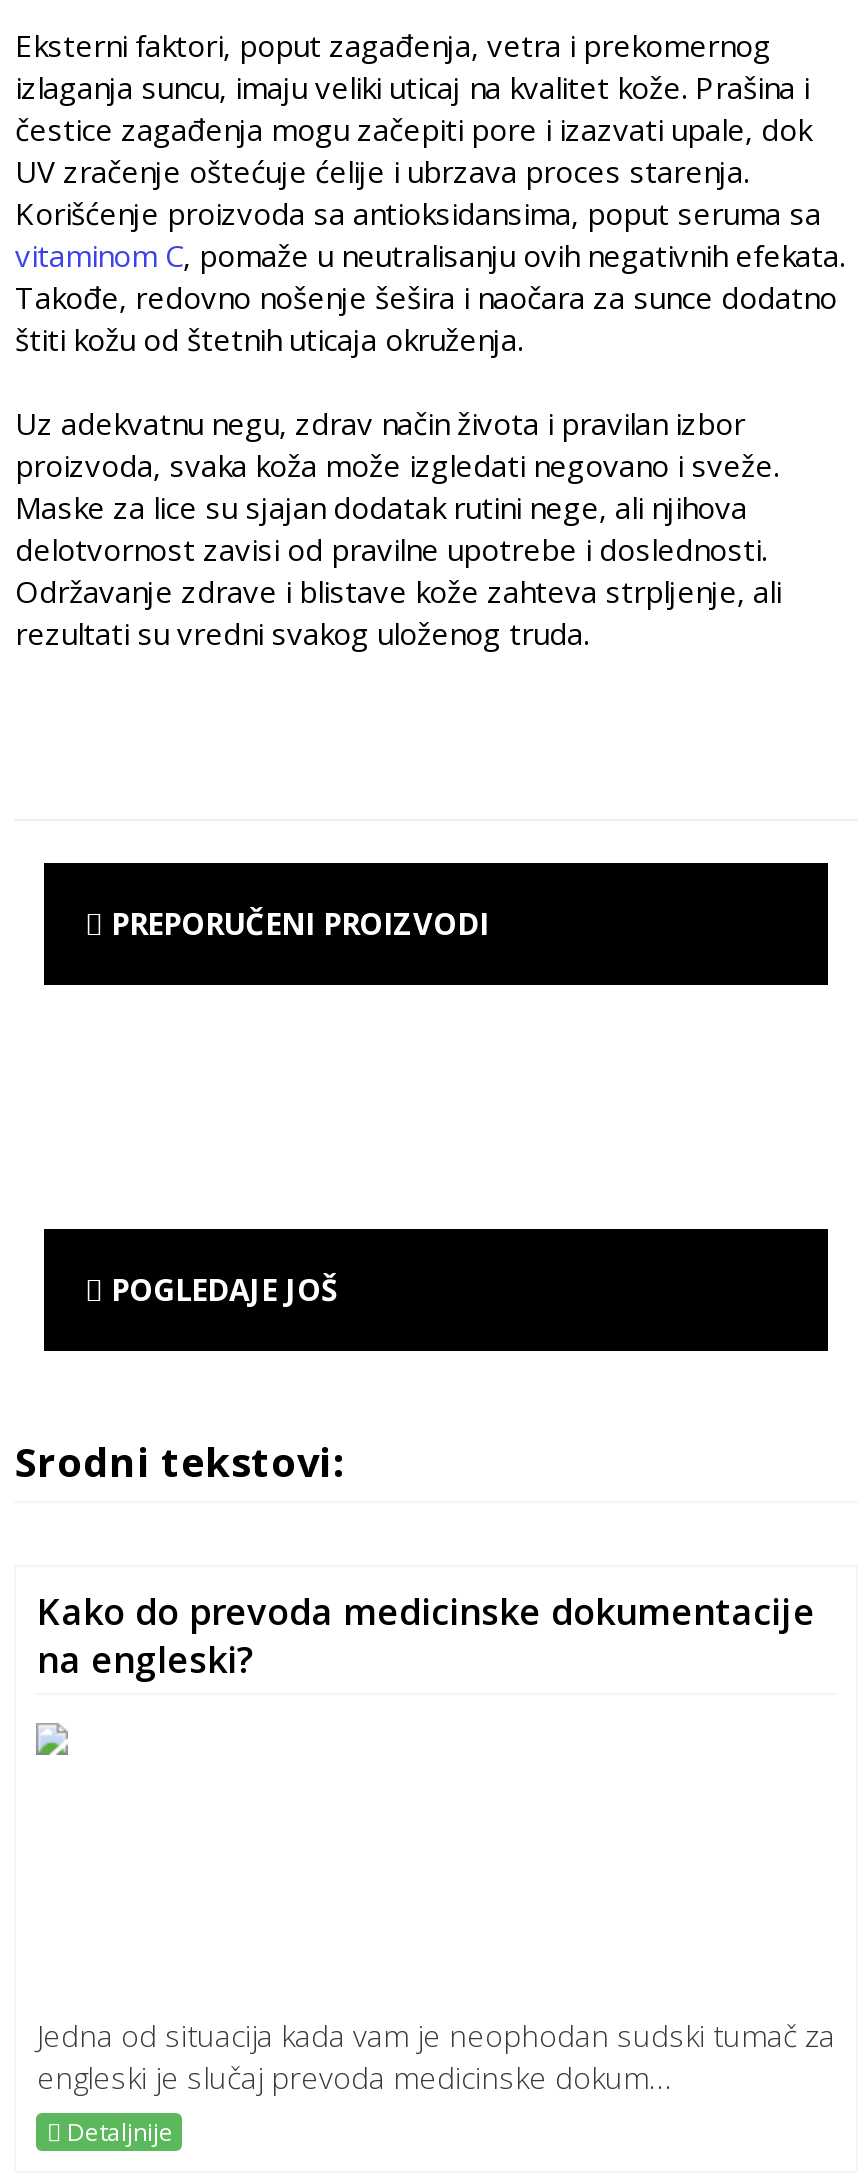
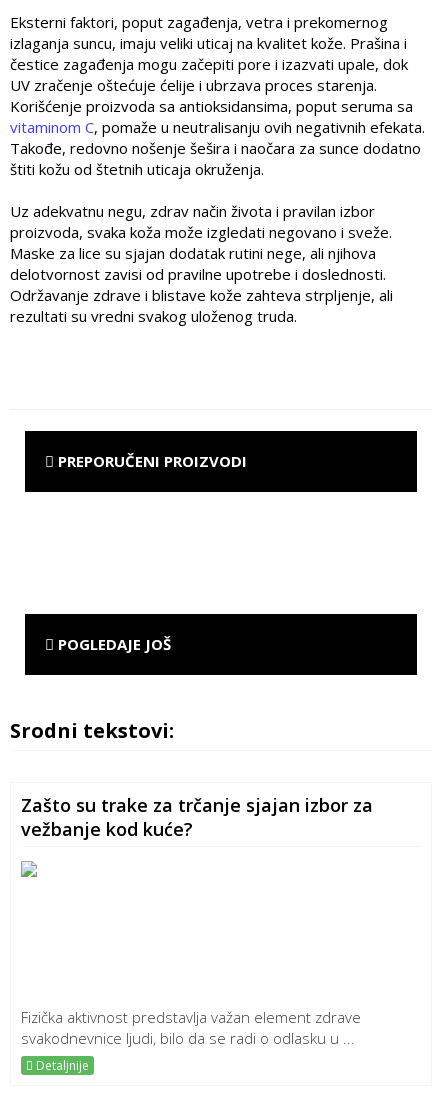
[37,1587,815,1683] Kako do prevoda medicinske dokumentacije | na engleski? -> [21,793,373,841] Zašto su trake za trčanje sjajan izbor za | vežbanje kod kuće?
[37,2015,835,2097] Jedna od situacija kada vam je neophodan sudski tumač za | engleski je slučaj prevoda medicinske dokum... -> [21,1007,361,1048] Fizička aktivnost predstavlja važan element zdrave | svakodnevnice ljudi, bilo da se radi o odlasku u ...

